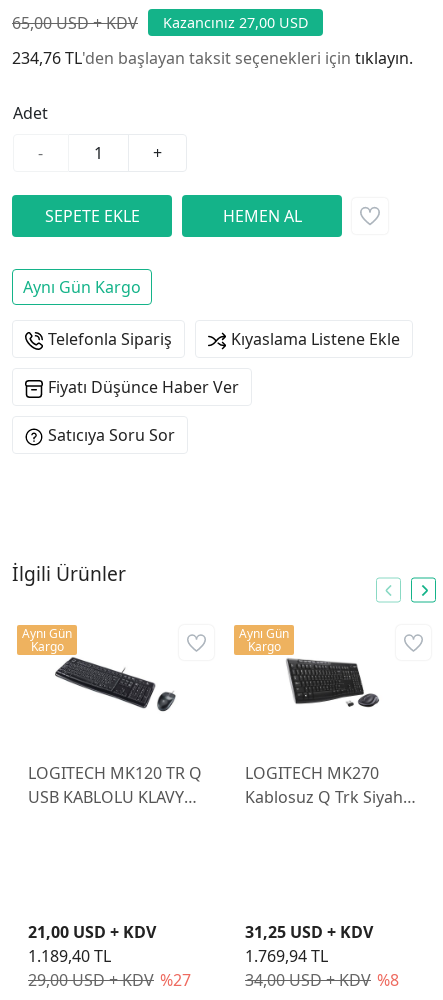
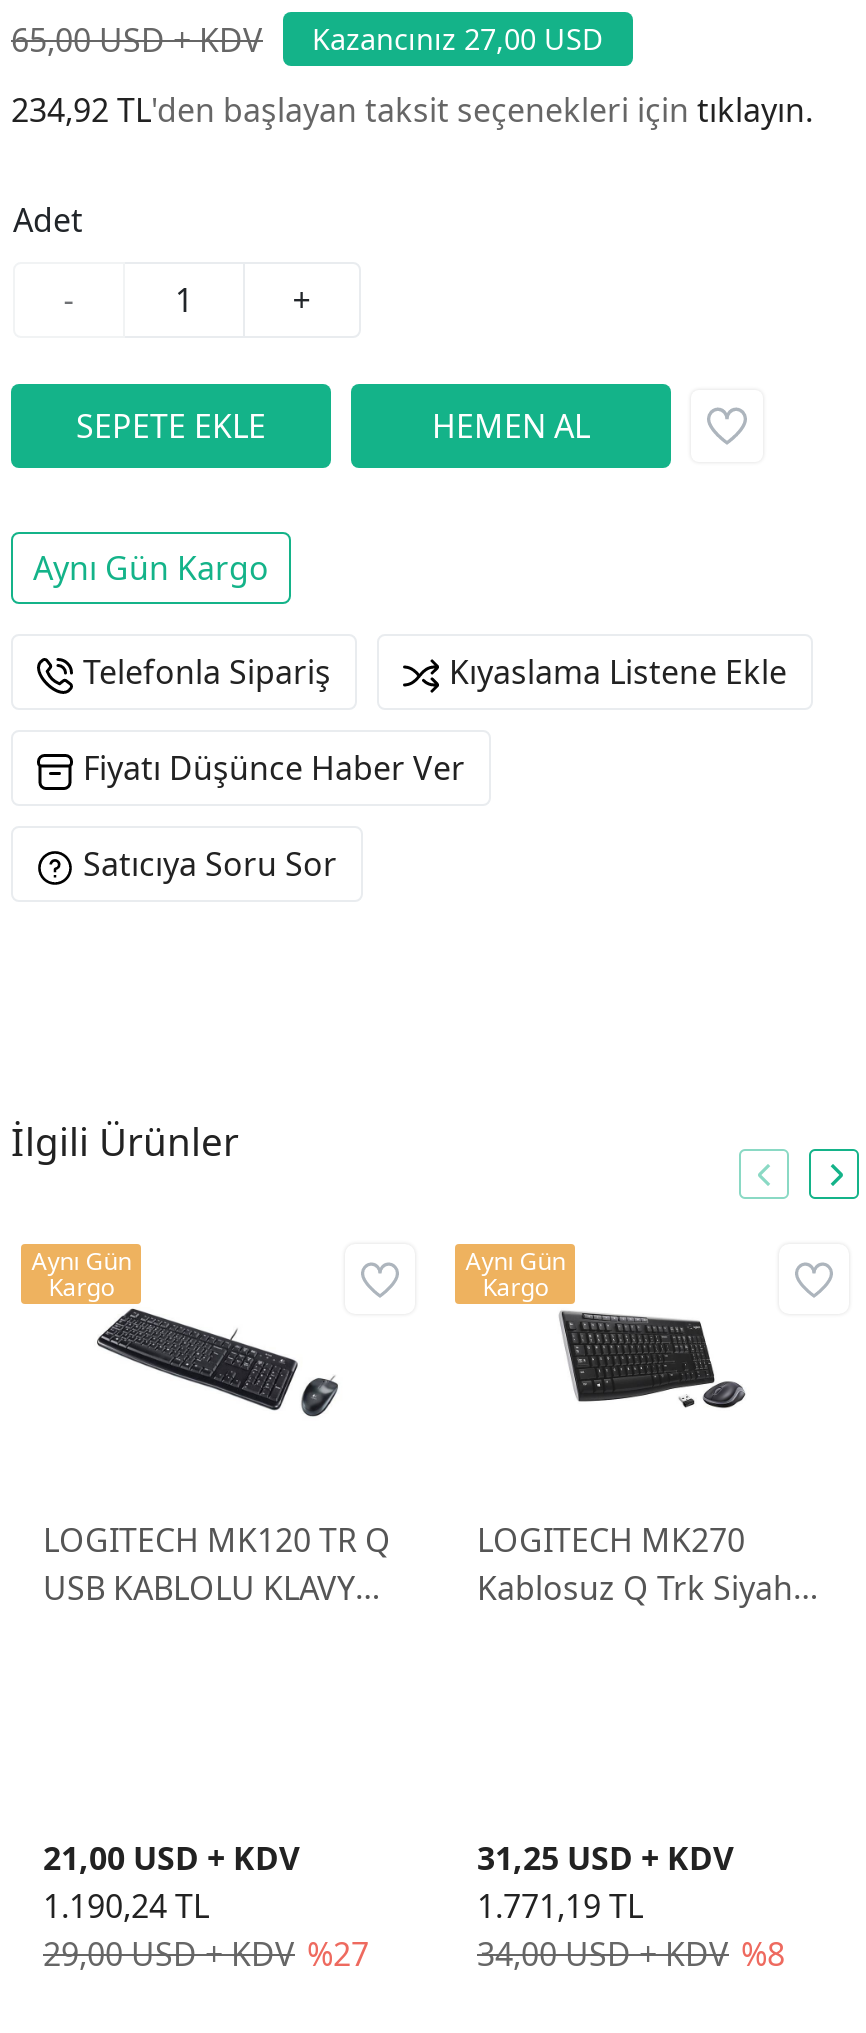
[12,47,413,69] 234,76 TL'den başlayan taksit seçenekleri için tıklayın. -> [11,89,813,133] 234,92 TL'den başlayan taksit seçenekleri için tıklayın.
[28,944,111,966] 1.189,40 TL -> [43,1883,209,1927] 1.190,24 TL
[245,944,328,966] 1.769,94 TL -> [477,1883,643,1927] 1.771,19 TL

